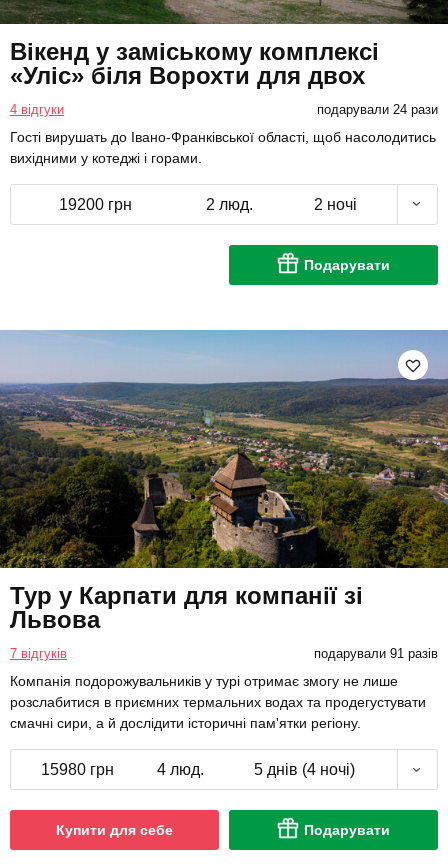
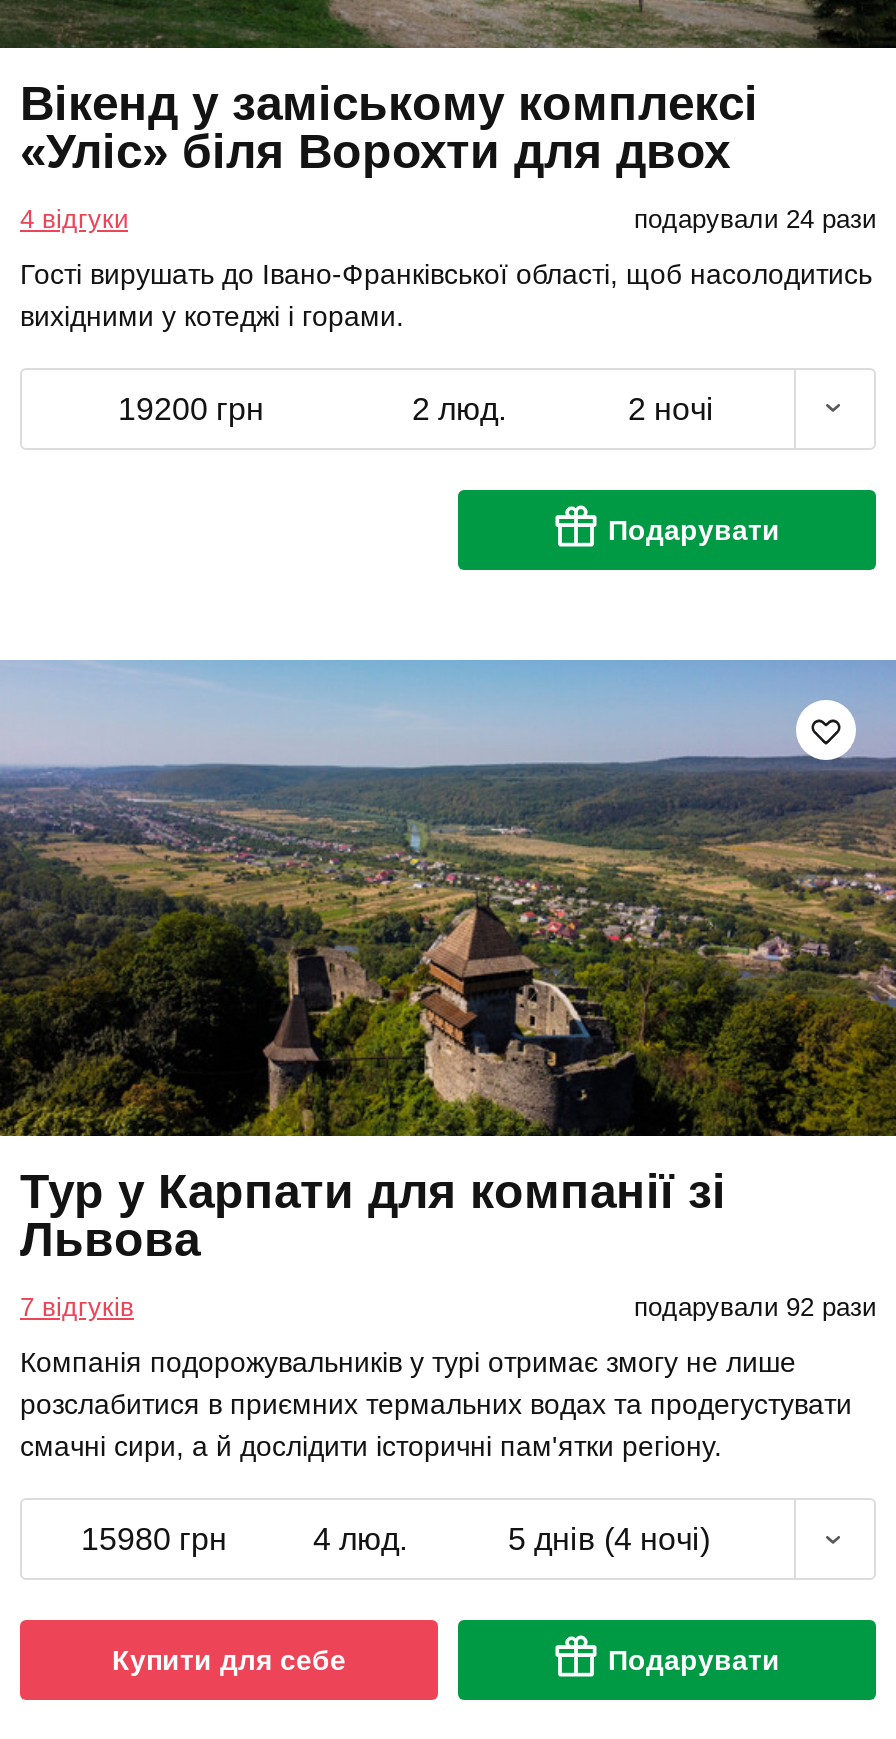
[314,646,438,661] подарували 91 разів -> [634,1293,876,1323] подарували 92 рази

